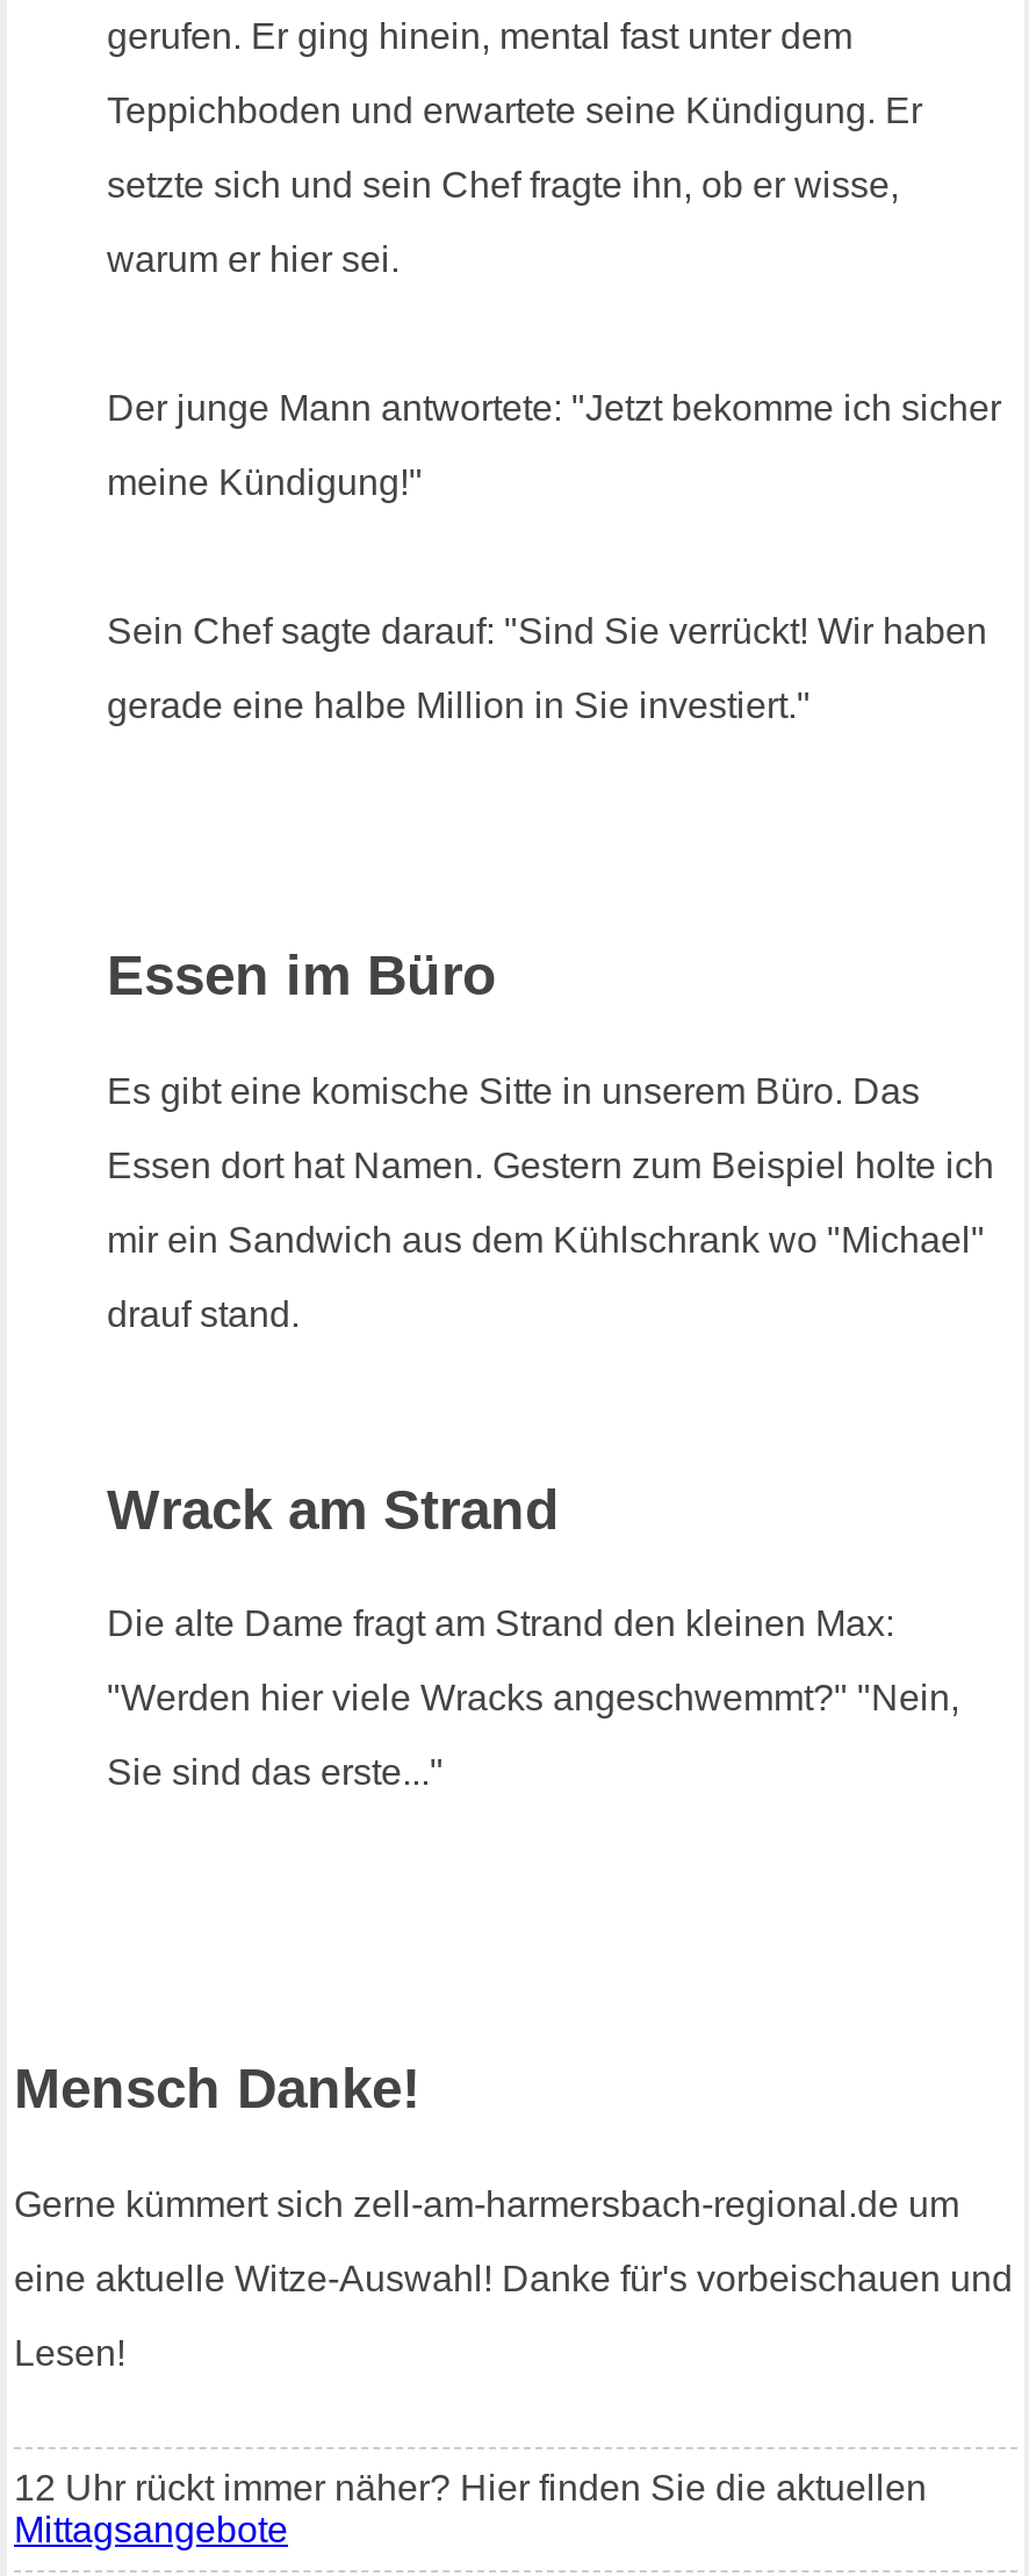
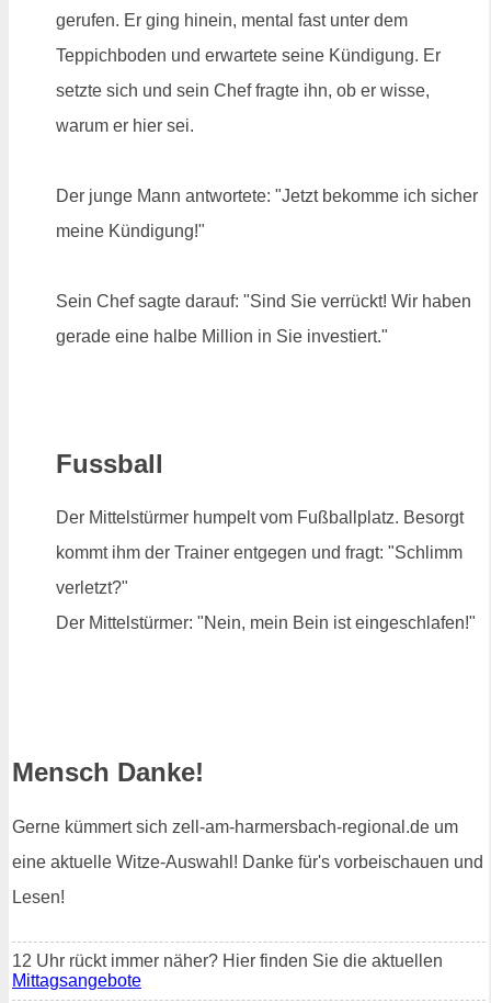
[107,942,994,1792] Essen im Büro | Es gibt eine komische Sitte in unserem Büro. Das | Essen dort hat Namen. Gestern zum Beispiel holte ich | mir ein Sandwich aus dem Kühlschrank wo "Michael" | drauf stand. | Wrack am Strand | Die alte Dame fragt am Strand den kleinen Max: | "Werden hier viele Wracks angeschwemmt?" "Nein, | Sie sind das erste..." -> [56,448,476,633] Fussball | Der Mittelstürmer humpelt vom Fußballplatz. Besorgt | kommt ihm der Trainer entgegen und fragt: "Schlimm | verletzt?" | Der Mittelstürmer: "Nein, mein Bein ist eingeschlafen!"

